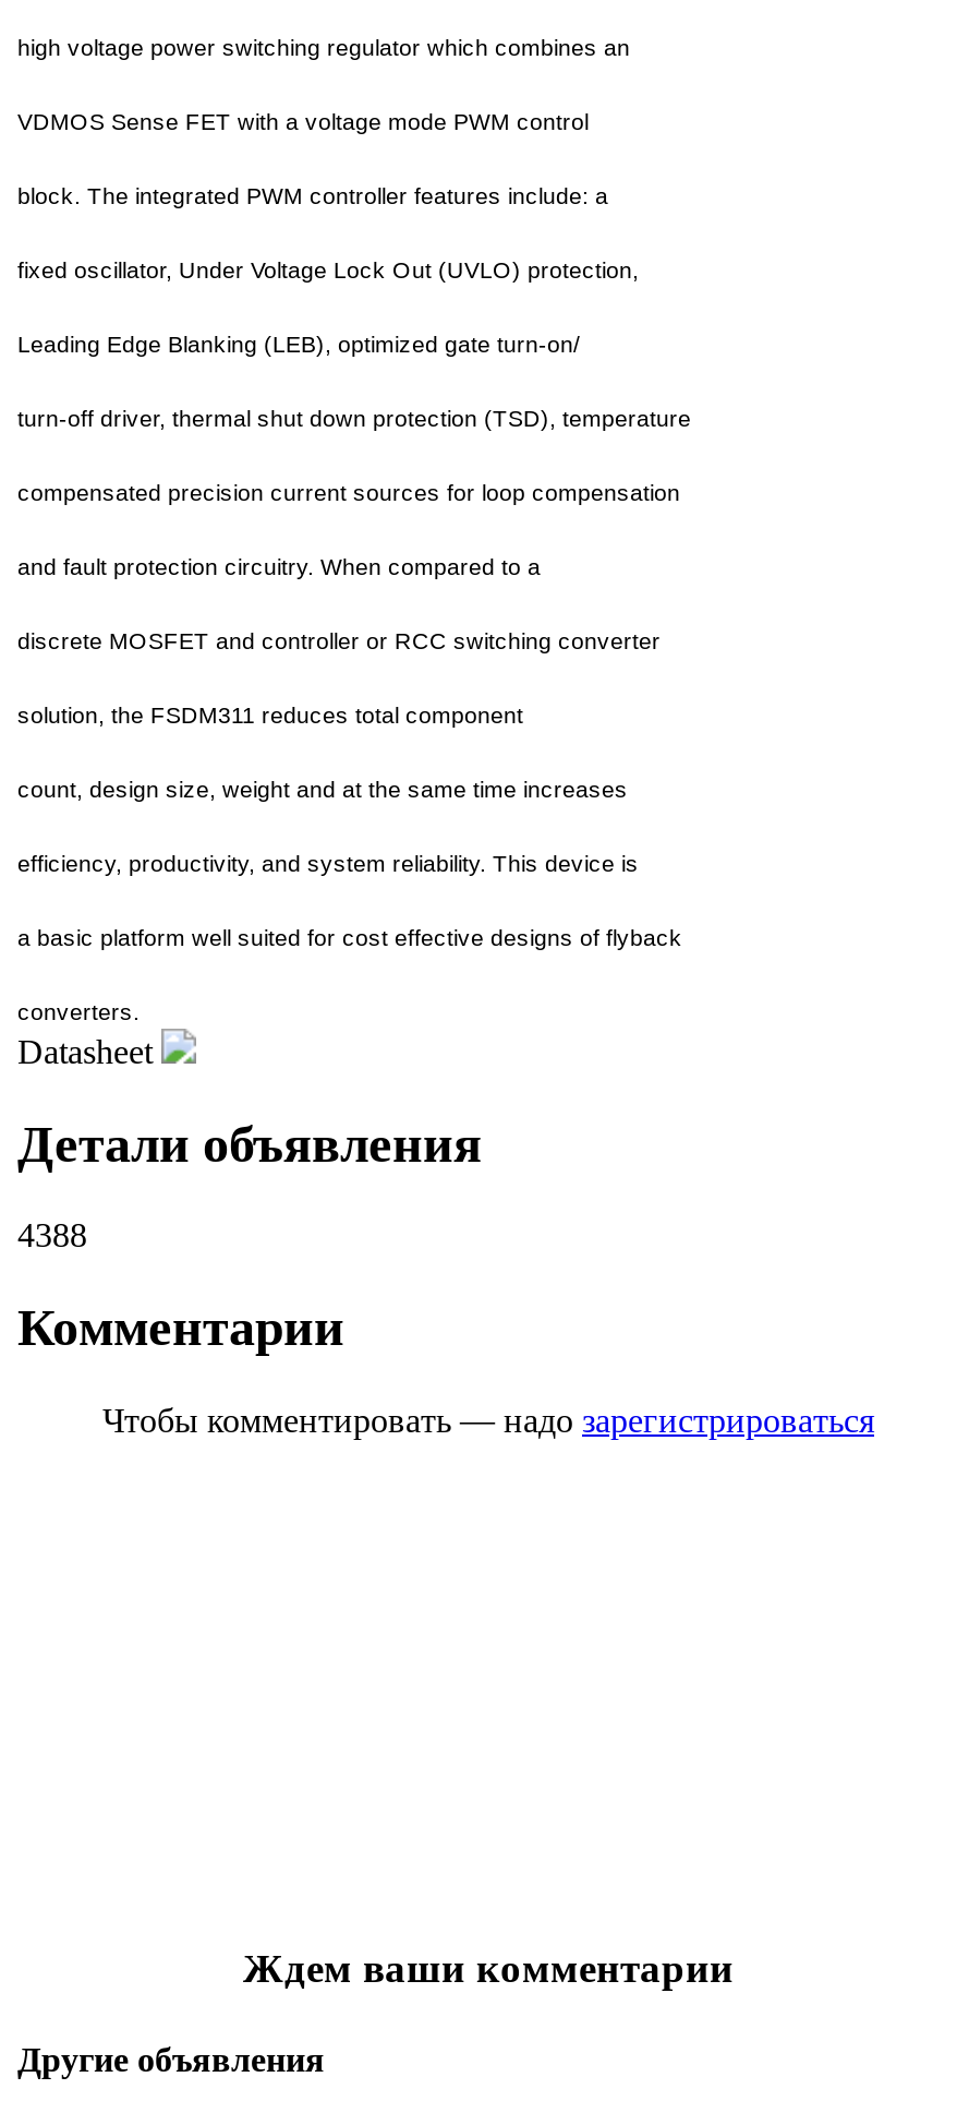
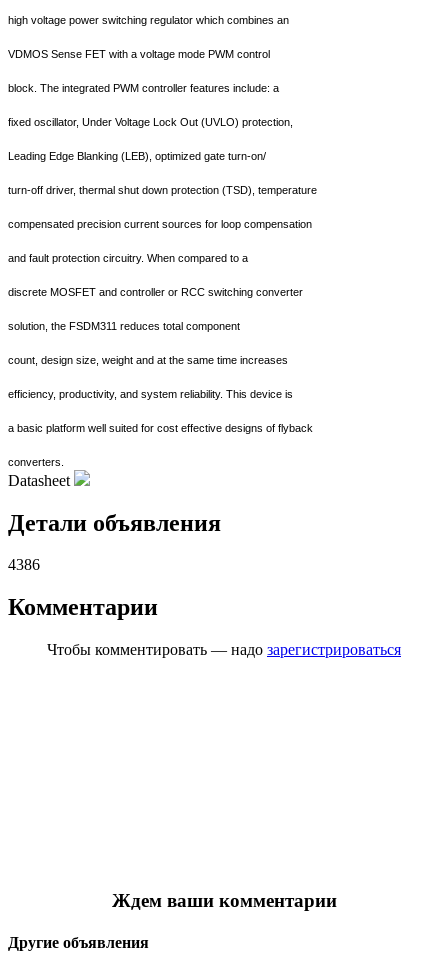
[17,1217,87,1254] 4388 -> [8,556,40,573] 4386

